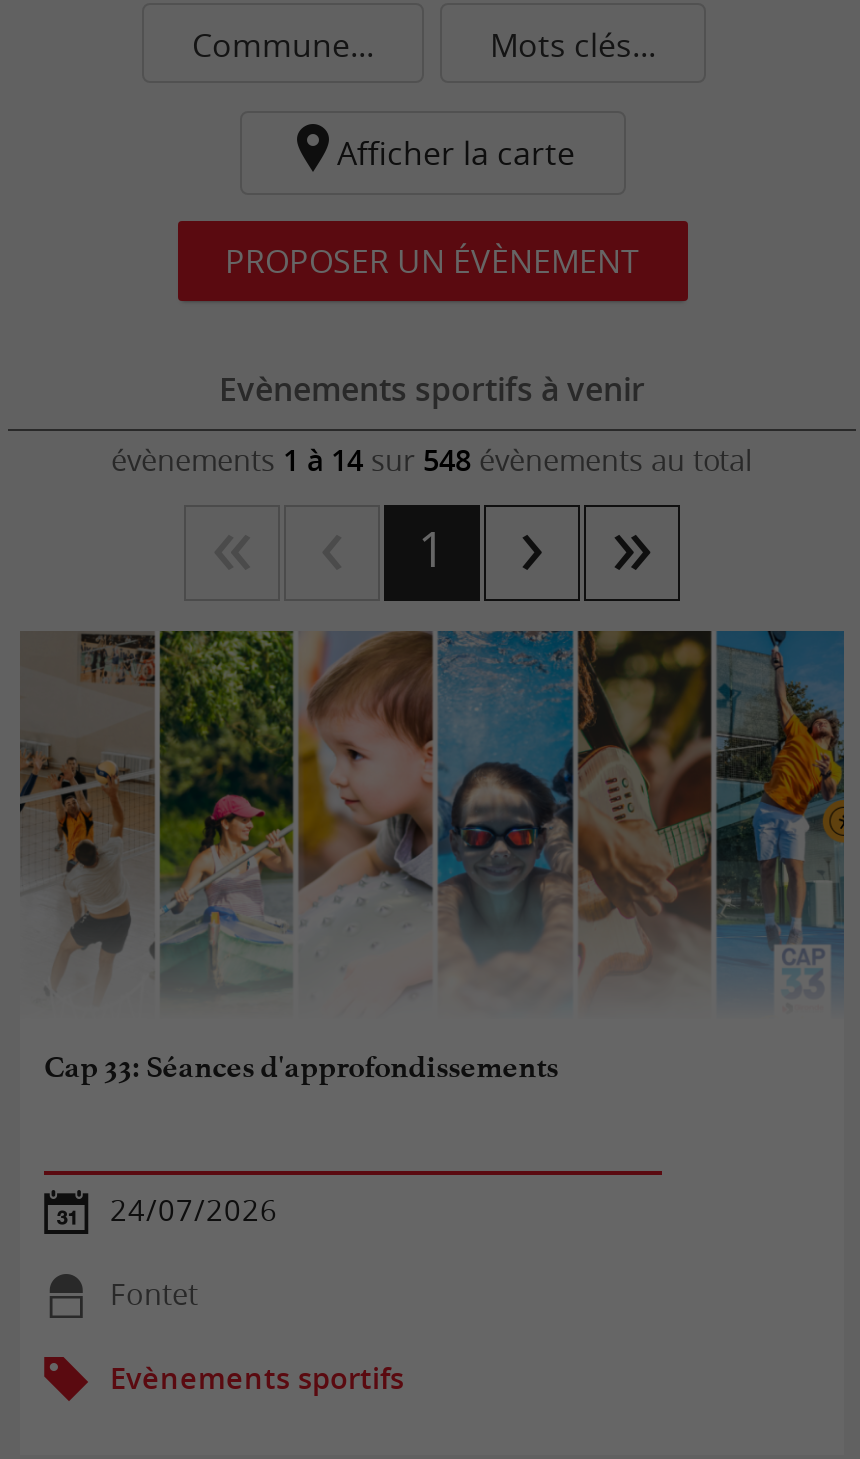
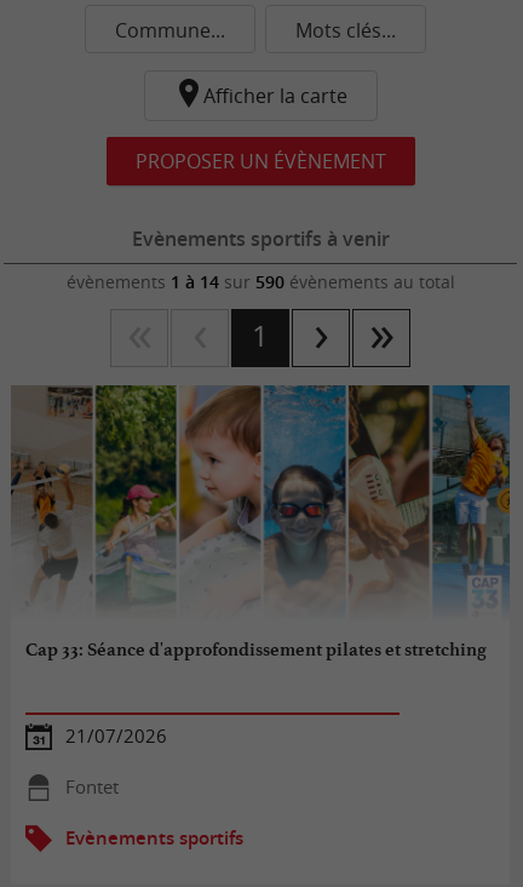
[111,441,753,479] évènements 1 à 14 sur 548 évènements au total -> [66,270,455,293] évènements 1 à 14 sur 590 évènements au total
[44,1049,558,1085] Cap 33: Séances d'approfondissements -> [26,639,487,661] Cap 33: Séance d'approfondissement pilates et stretching
[110,1191,278,1229] 24/07/2026 -> [65,725,167,748] 21/07/2026

